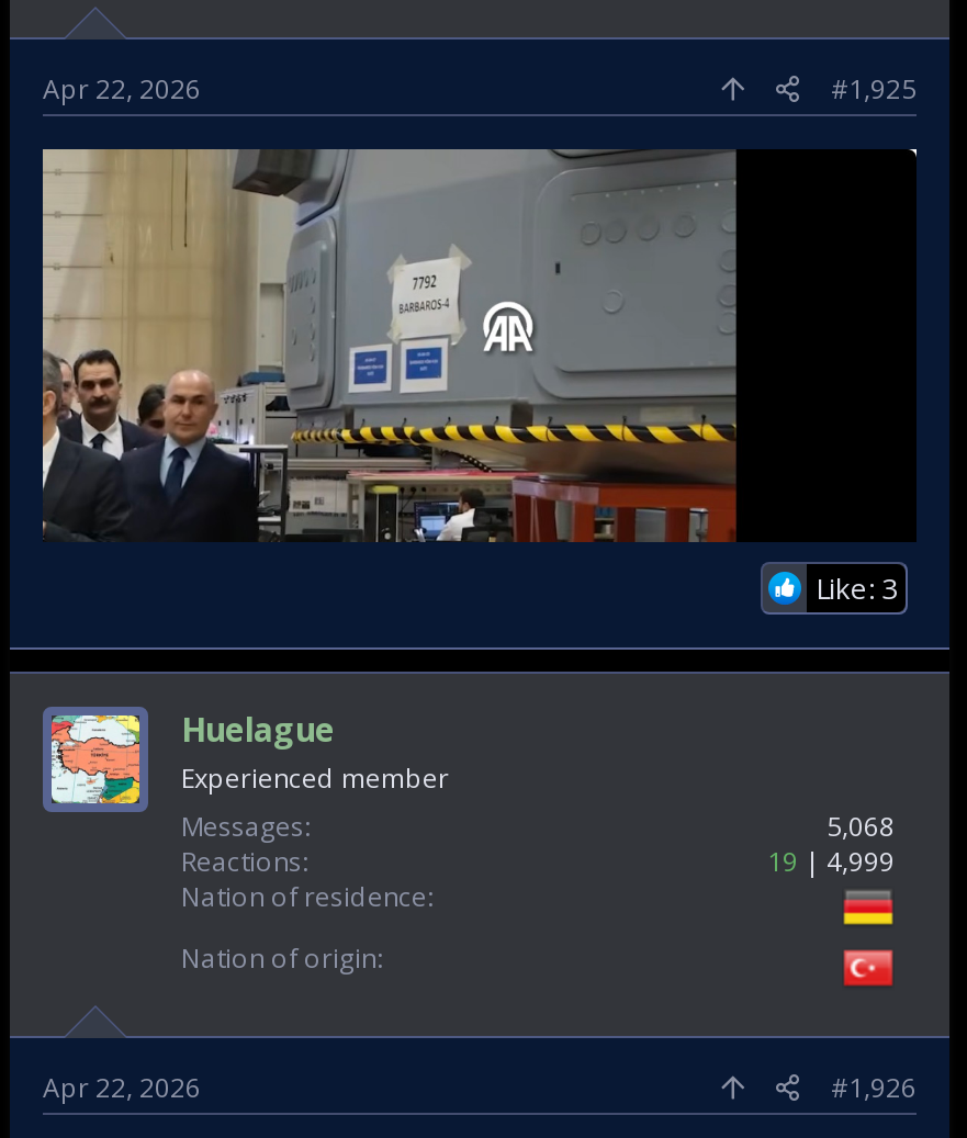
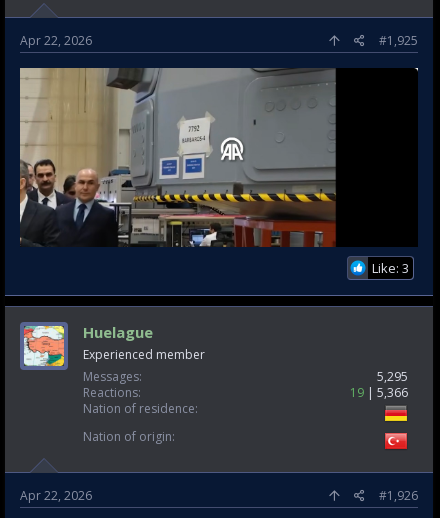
[827,807,895,844] 5,068 -> [377,367,408,384] 5,295
[767,842,895,879] 19 4,999 -> [350,383,408,400] 19 5,366

